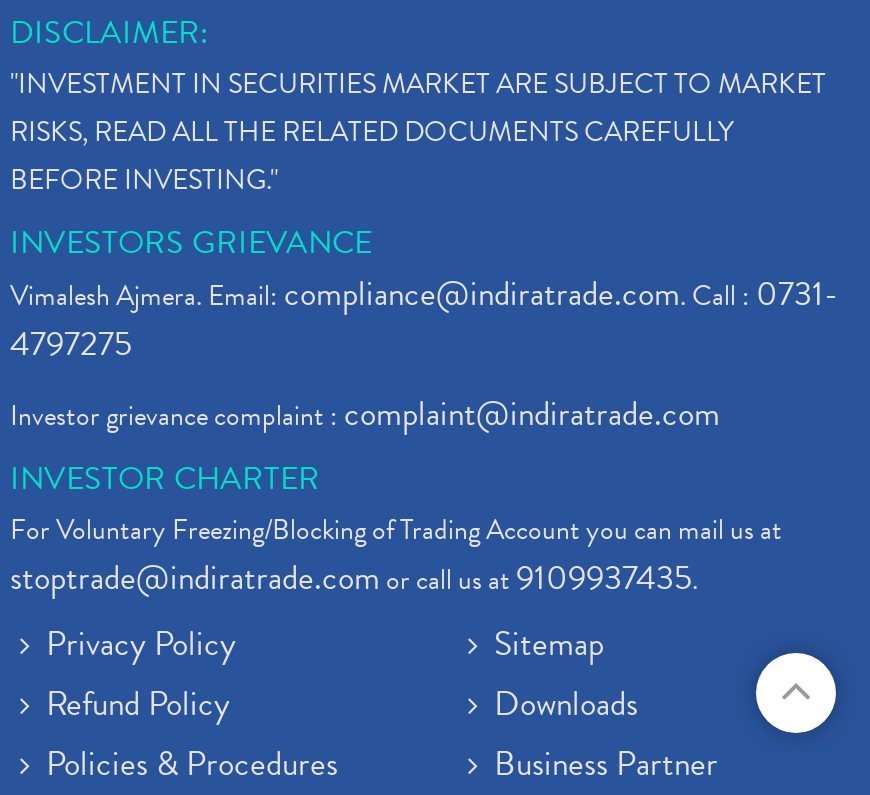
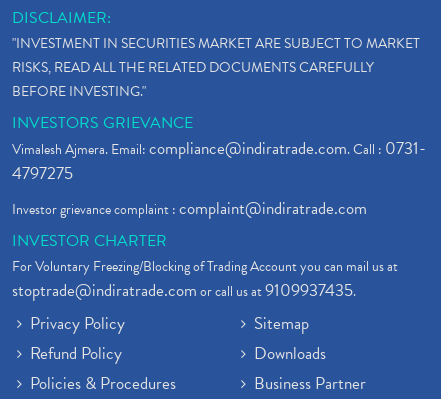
[754,651,838,735] [image] -> none

